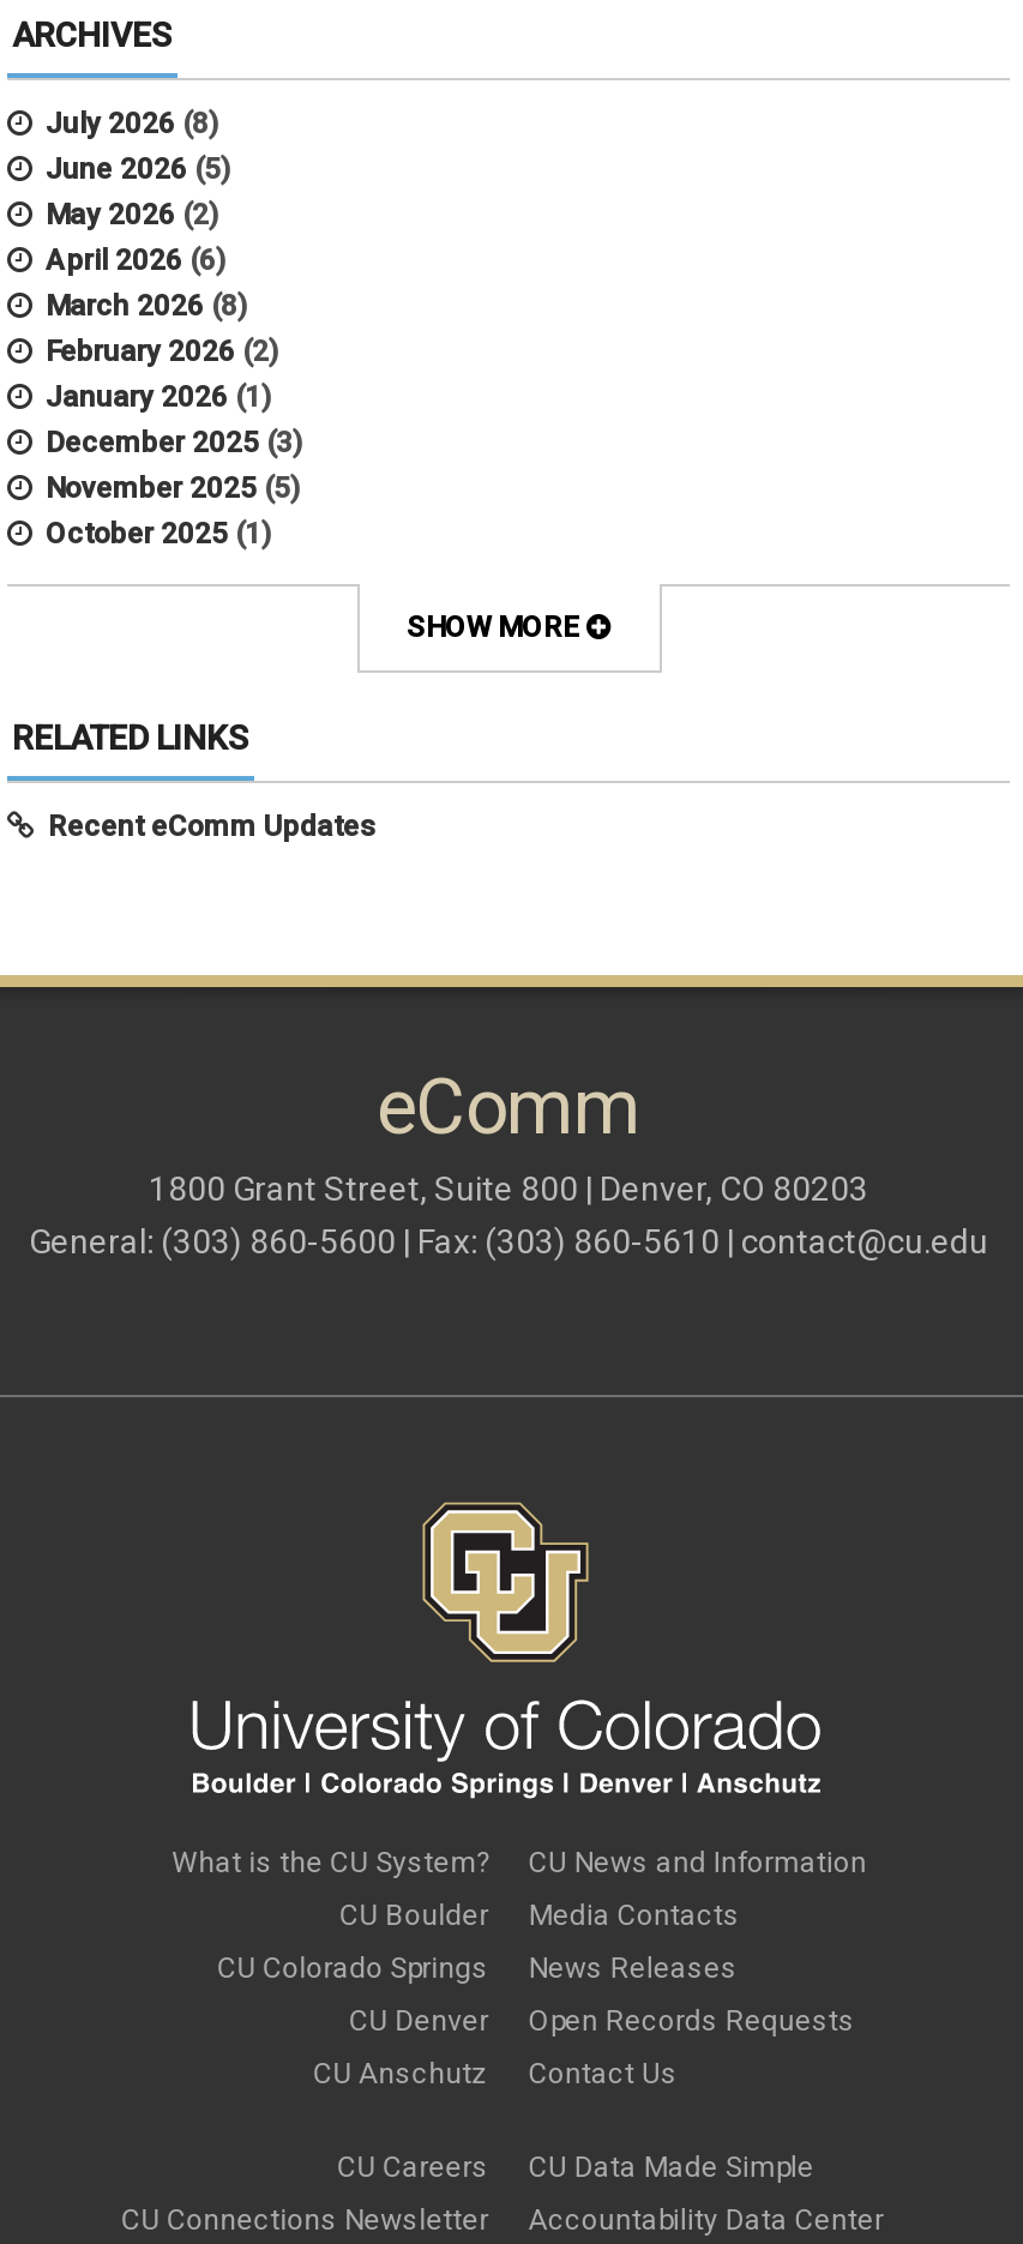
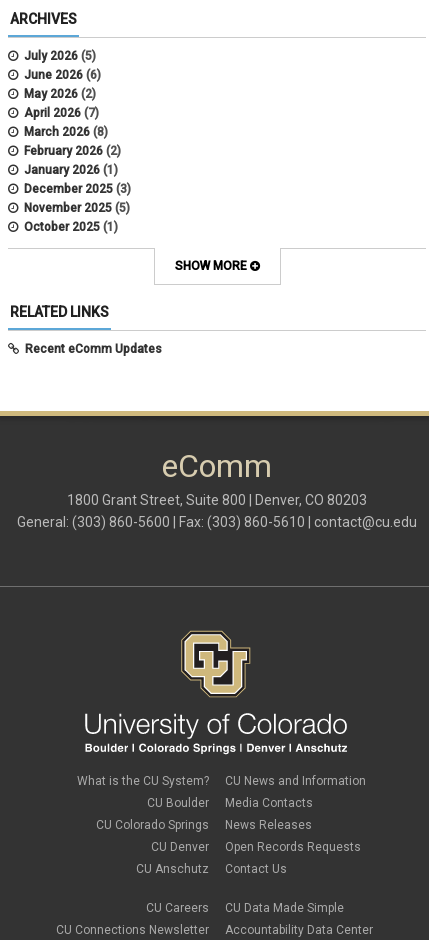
[46,107,218,141] July 2026 (8) -> [24,49,96,63] July 2026 (5)
[46,153,230,186] June 2026 (5) -> [24,68,101,82] June 2026 (6)
[46,244,225,277] April 2026 (6) -> [24,106,99,120] April 2026 (7)

